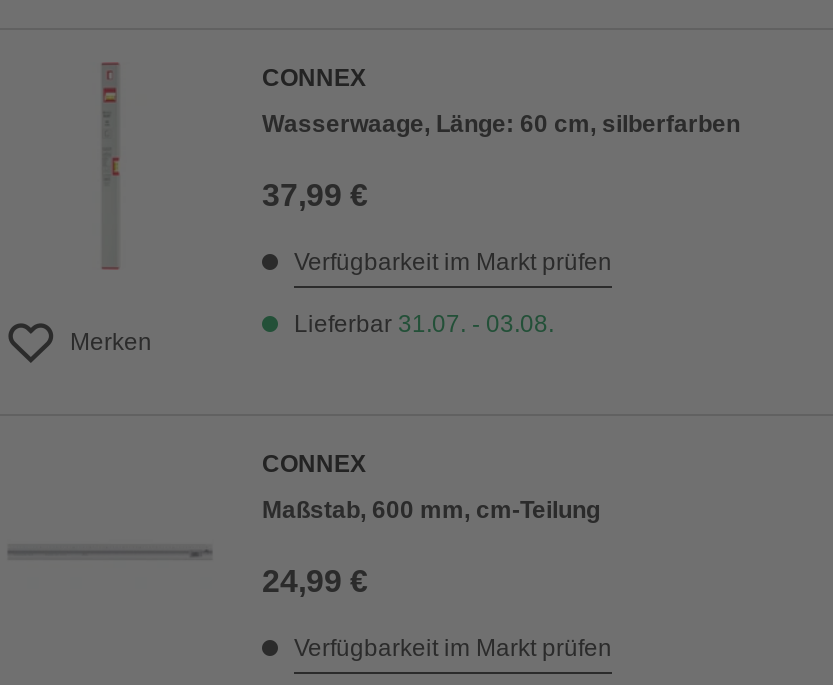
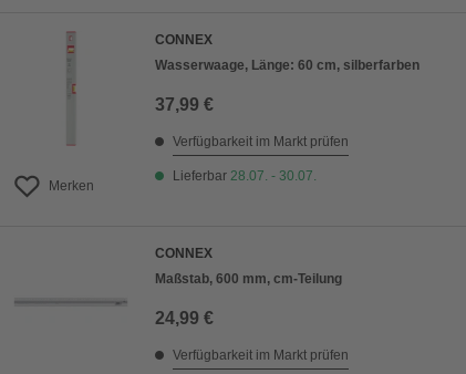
[294,310,554,338] Lieferbar 31.07. - 03.08. -> [173,168,317,184] Lieferbar 28.07. - 30.07.

